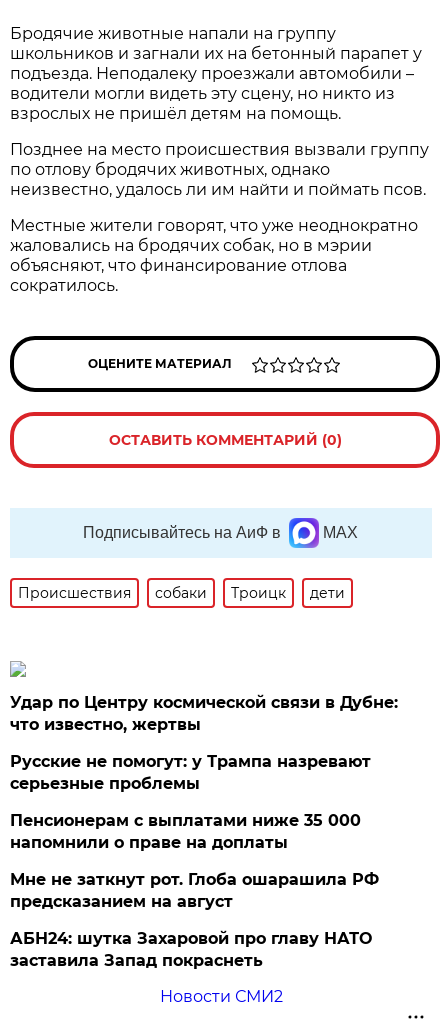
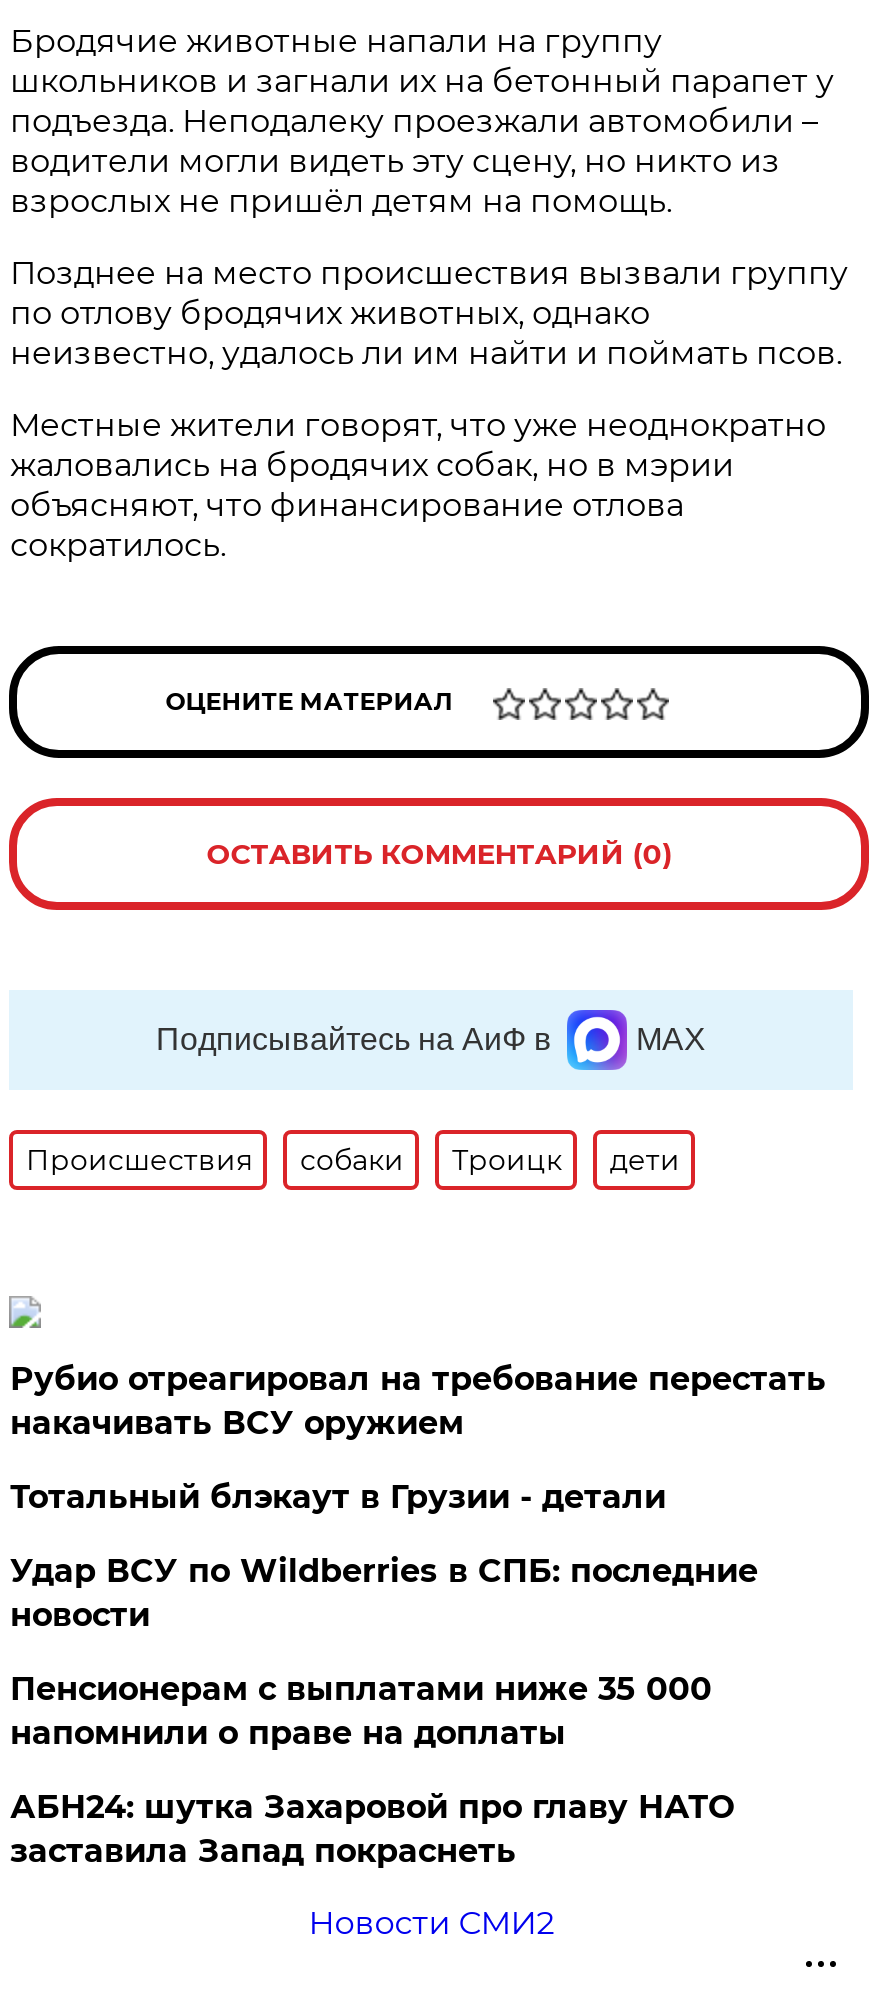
[10,693,398,793] Удар по Центру космической связи в Дубне: | что известно, жертвы | Русские не помогут: у Трампа назревают | серьезные проблемы -> [10,1360,826,1634] Рубио отреагировал на требование перестать | накачивать ВСУ оружием | Тотальный блэкаут в Грузии - детали | Удар ВСУ по Wildberries в СПБ: последние | новости
moved [10,811,361,852] -> [10,1670,712,1752]: Пенсионерам с выплатами ниже 35 000 | напомнили о праве на доплаты
[10,870,379,911] Мне не заткнут рот. Глоба ошарашила РФ | предсказанием на август -> none

